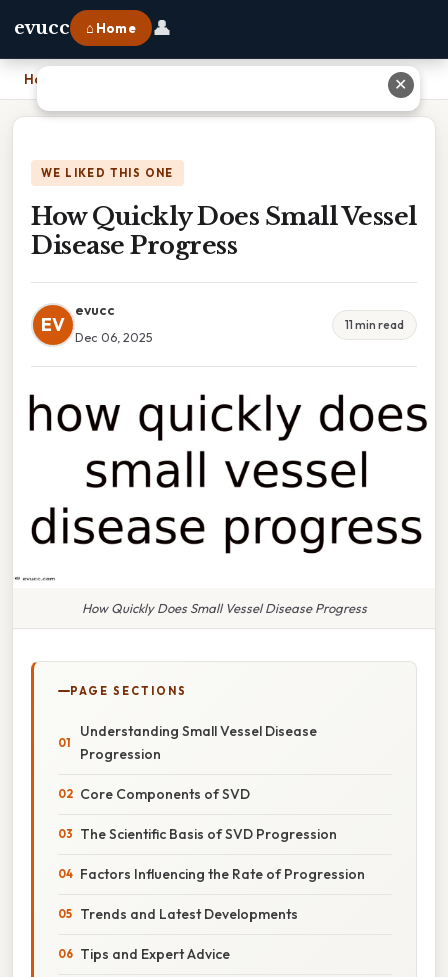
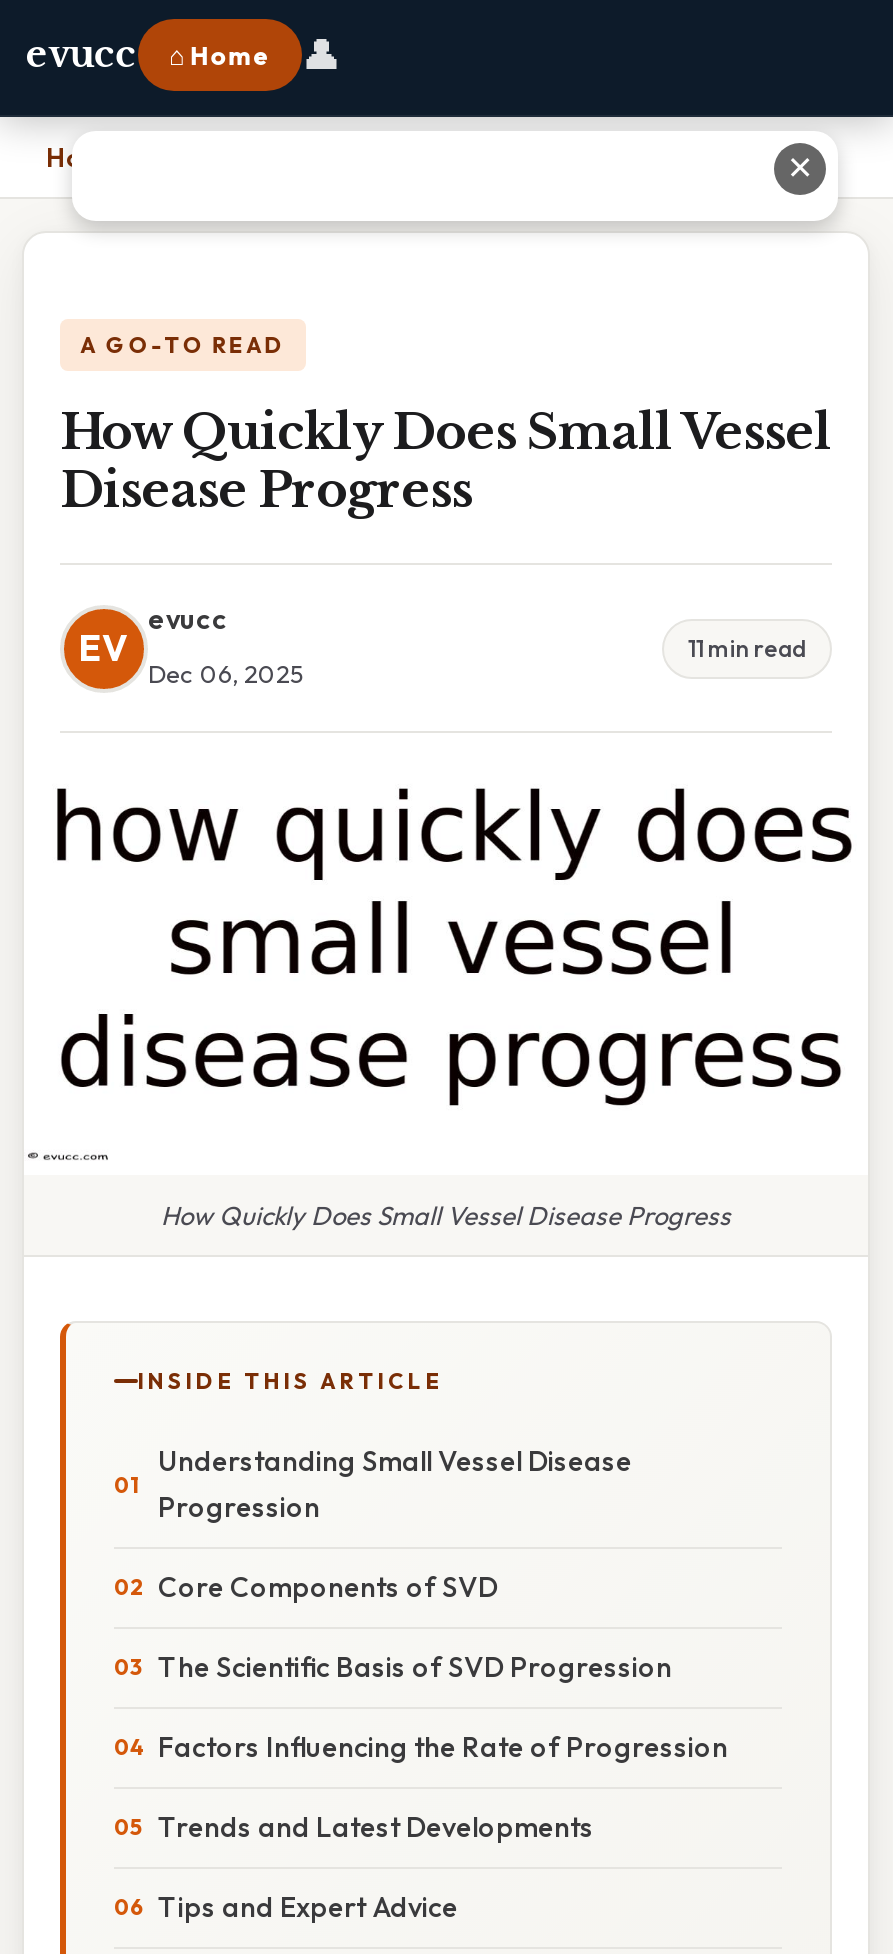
[41,166,174,180] WE LIKED THIS ONE -> [80,331,286,359] A GO-TO READ
[70,684,187,698] PAGE SECTIONS -> [138,1367,444,1395] INSIDE THIS ARTICLE

